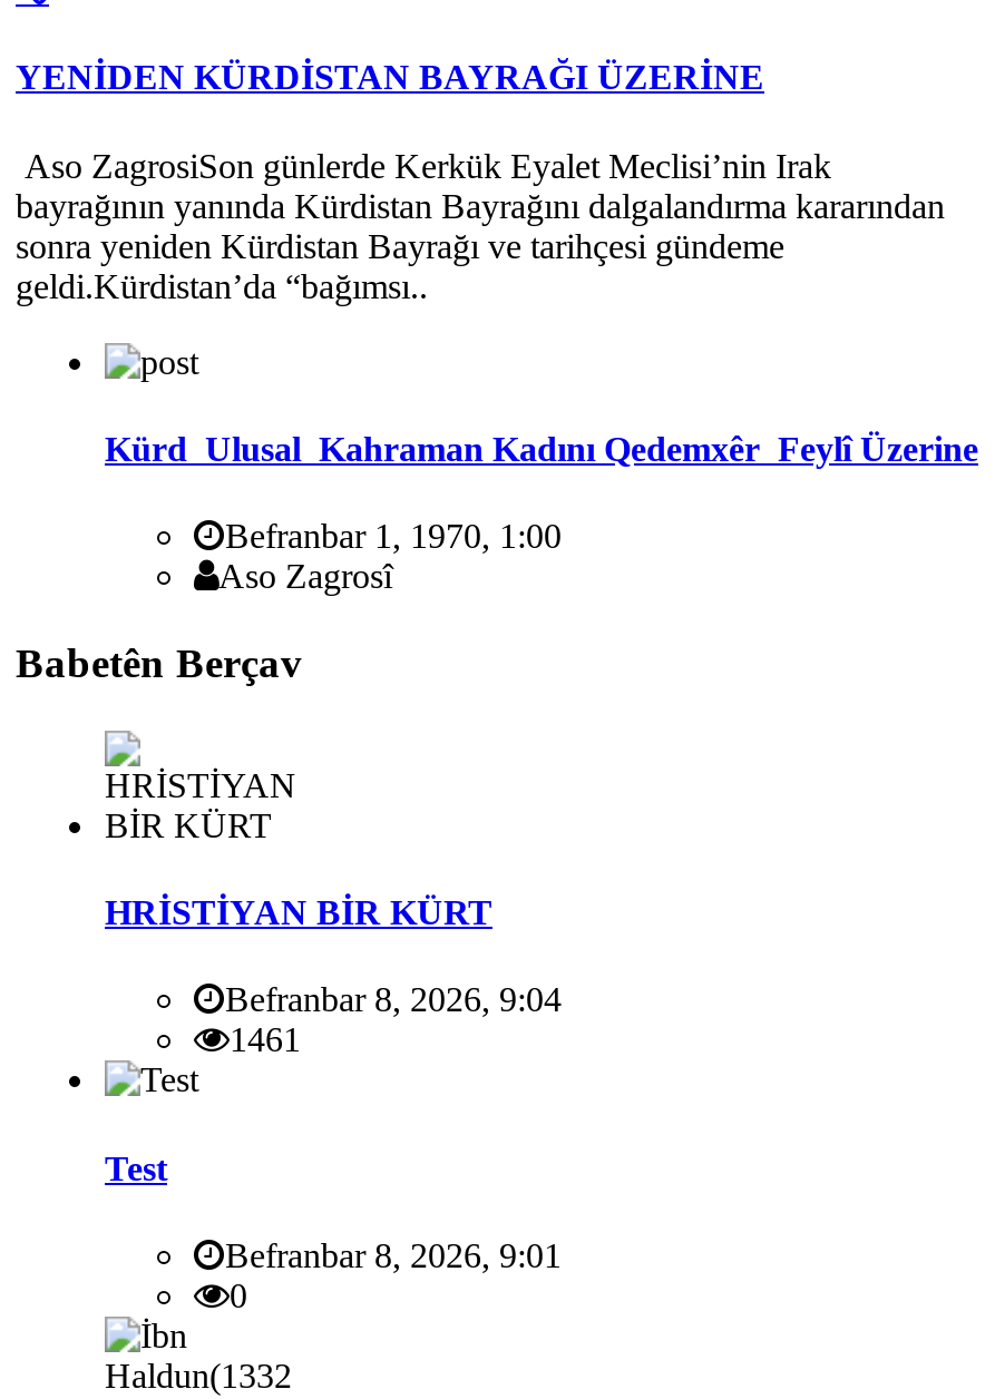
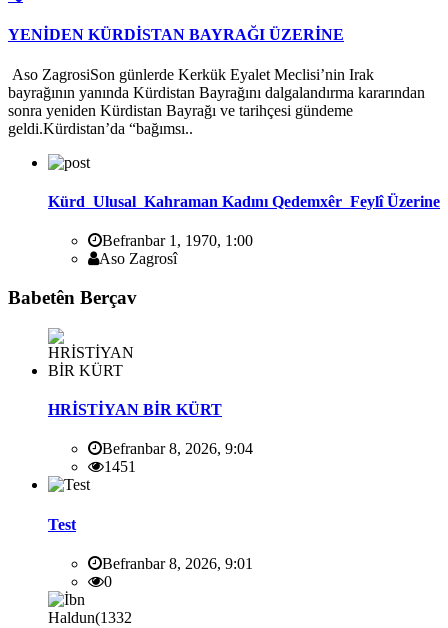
[230,1021,301,1059] 1461 -> [104,458,136,475] 1451

